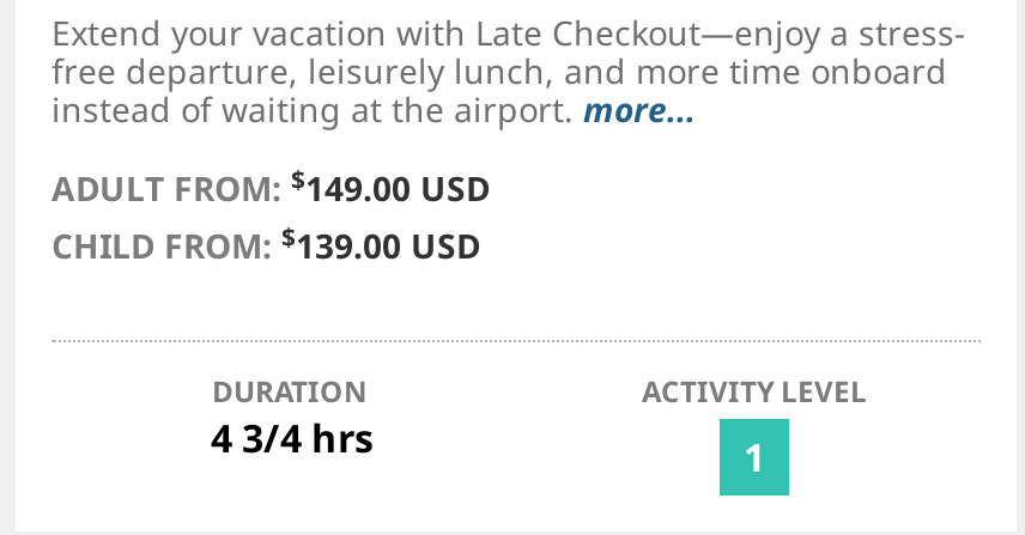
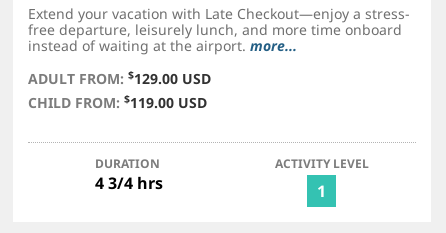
[51,163,490,211] ADULT FROM: $149.00 USD -> [28,68,211,88] ADULT FROM: $129.00 USD
[51,220,480,269] CHILD FROM: $139.00 USD -> [28,92,207,112] CHILD FROM: $119.00 USD

